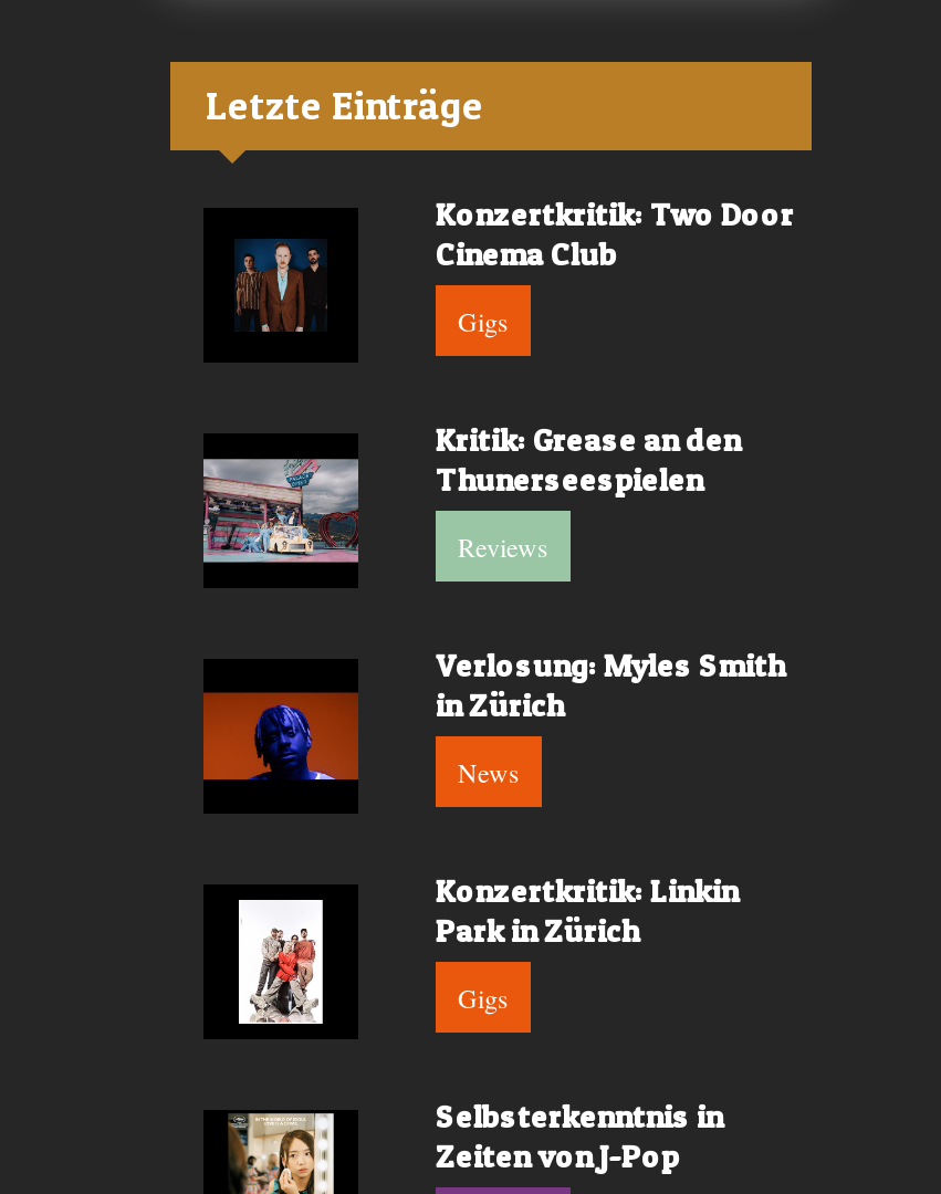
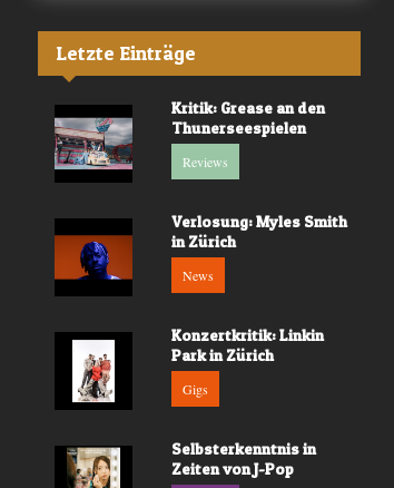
[203,194,794,338] [image] | Konzertkritik: Two Door | Cinema Club | Gigs -> none

